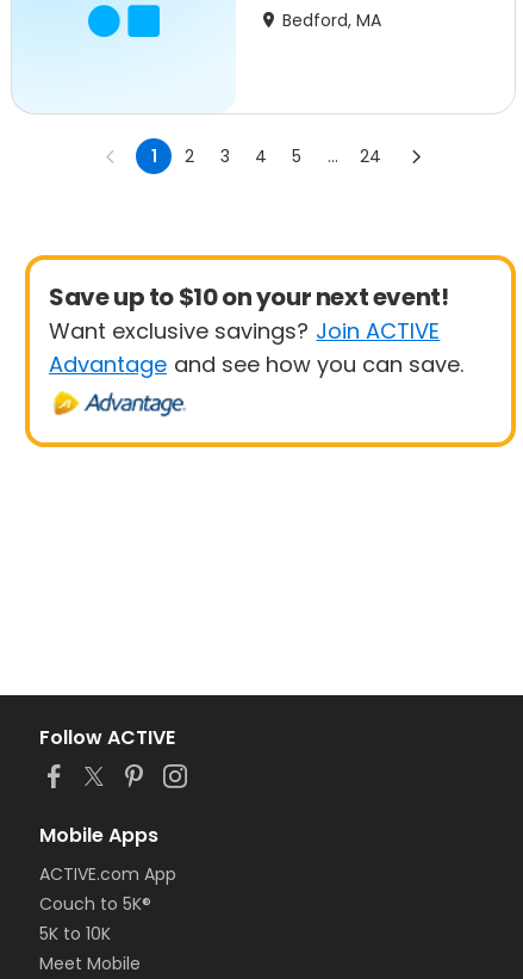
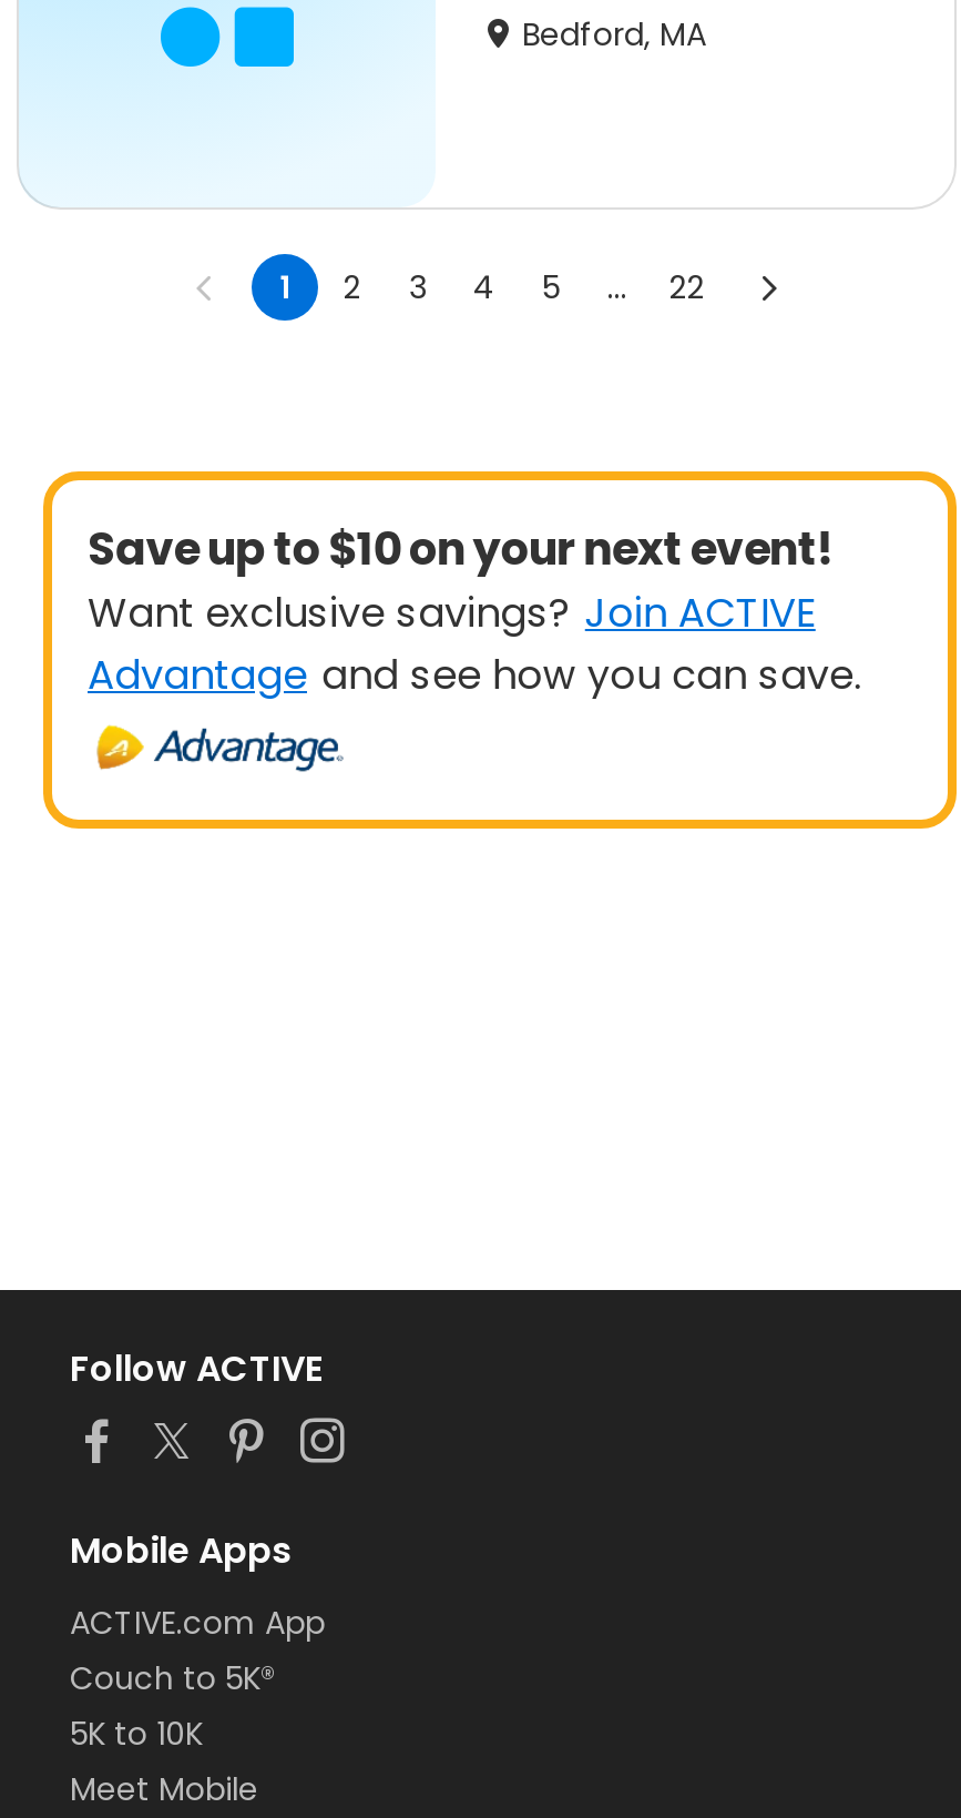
[360,144,381,168] 24 -> [668,265,704,309] 22

